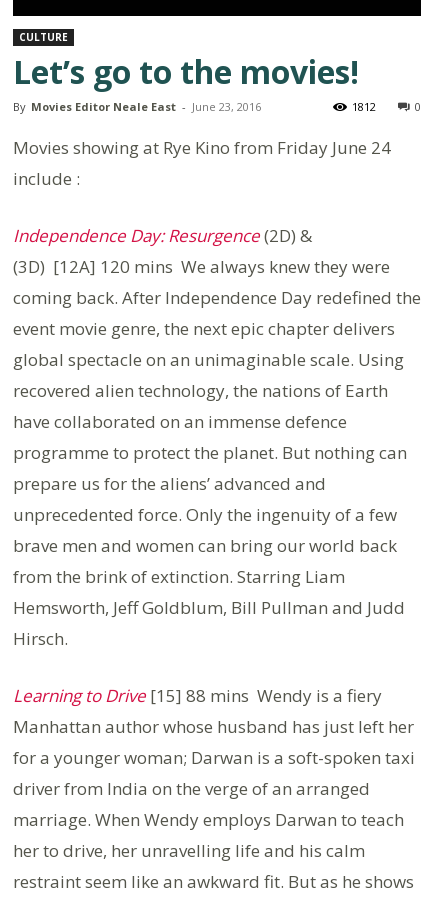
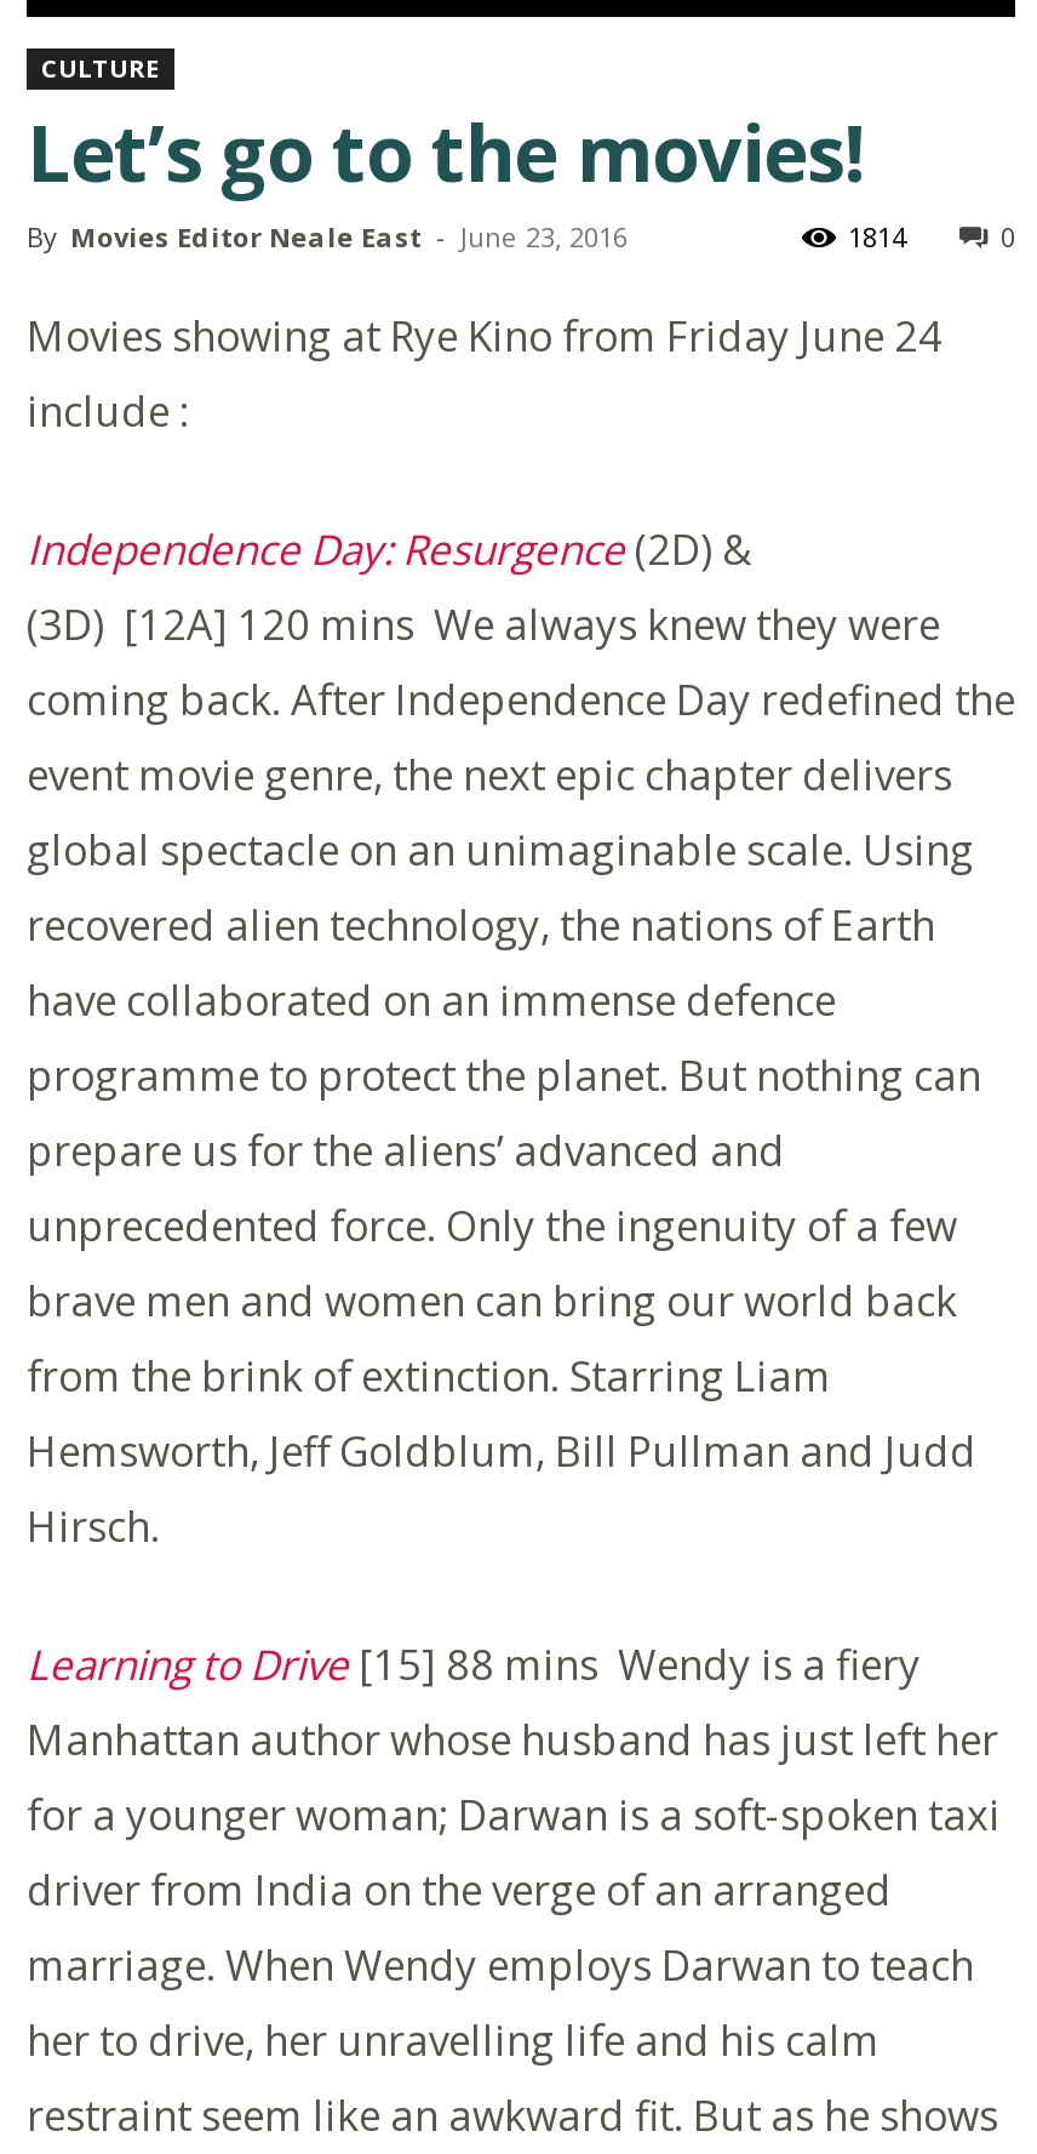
[352,99,376,114] 1812 -> [848,216,906,253] 1814

